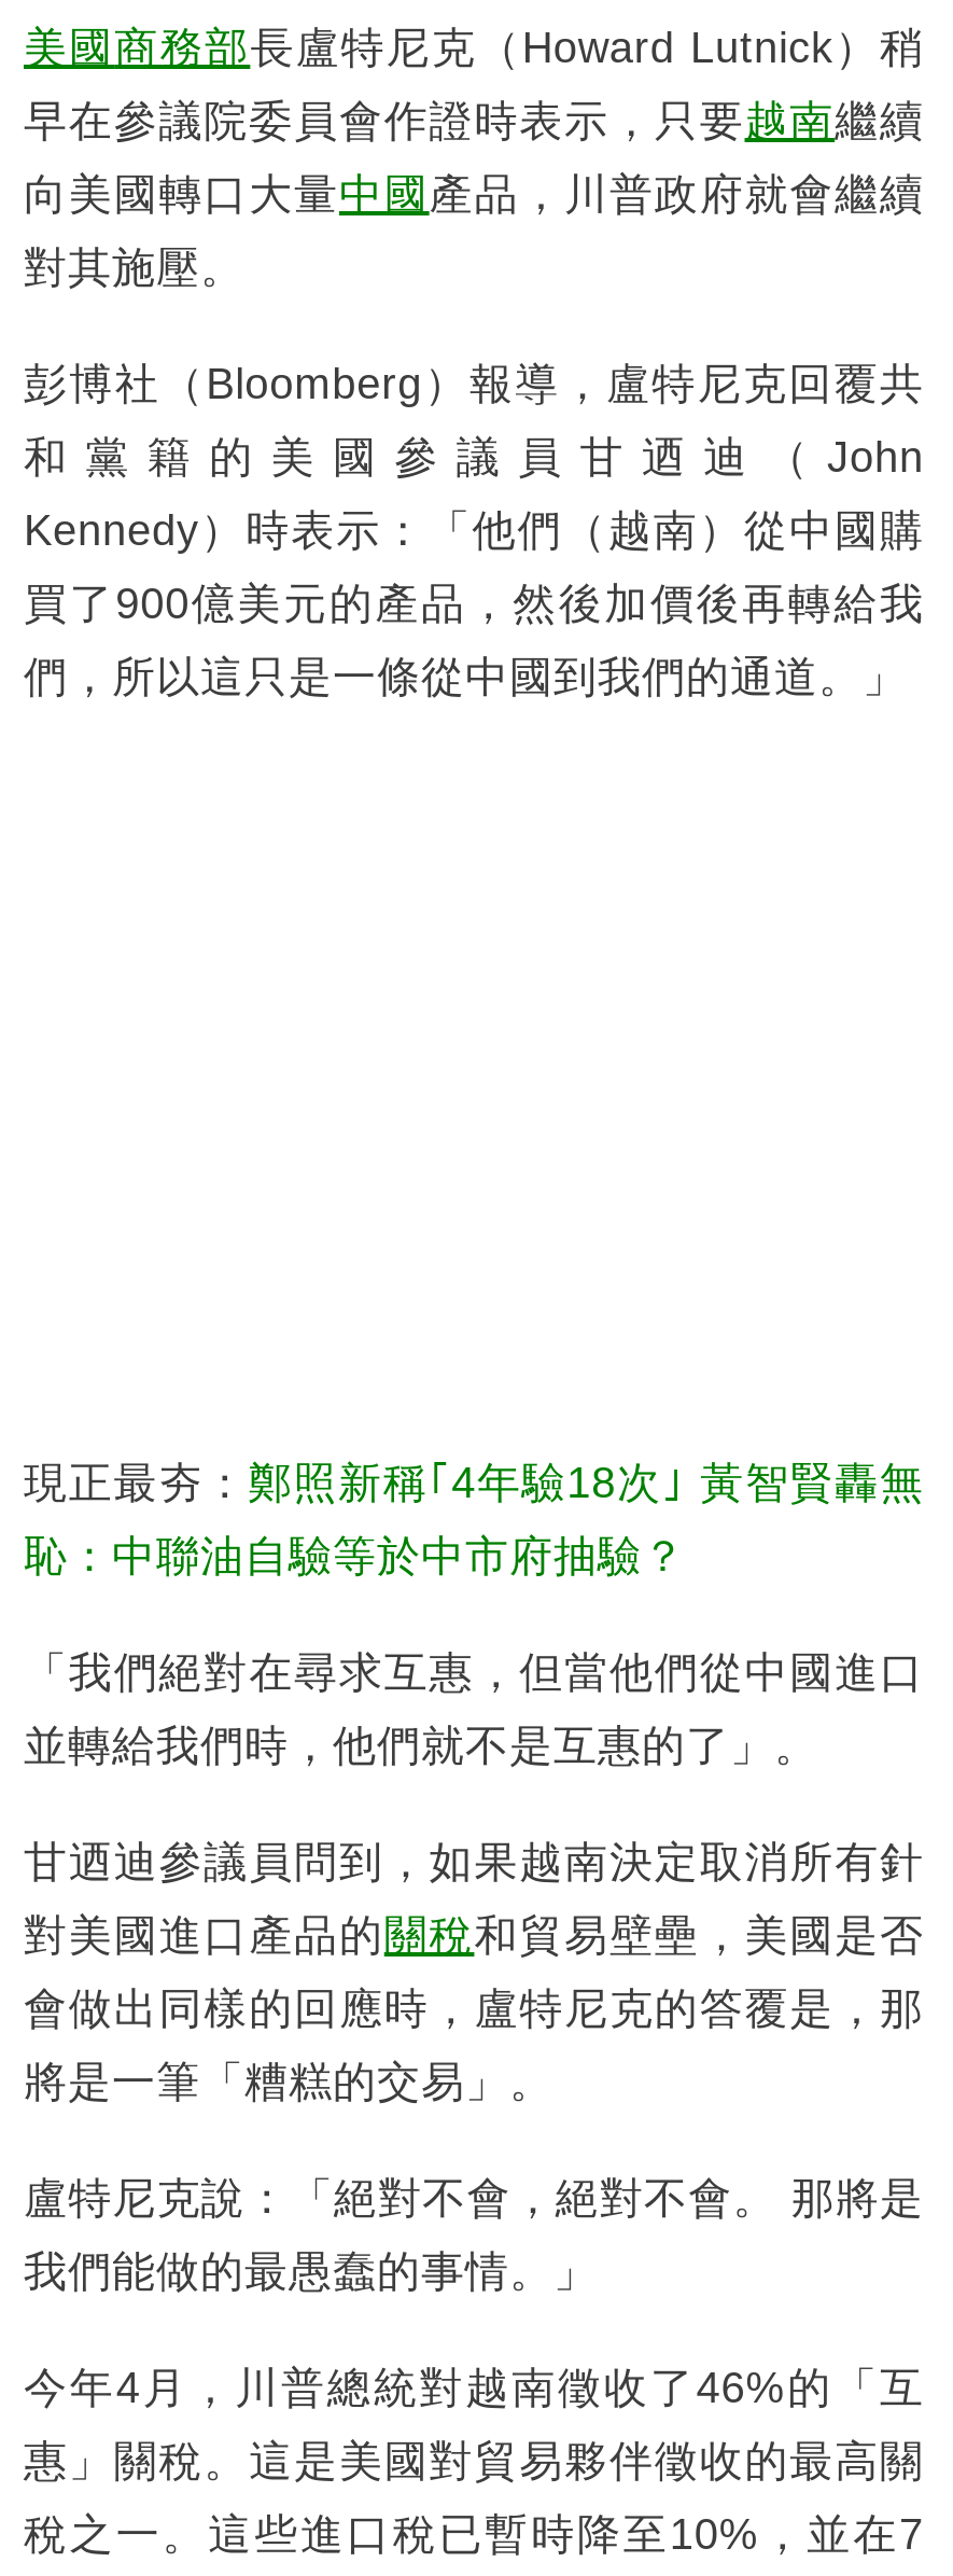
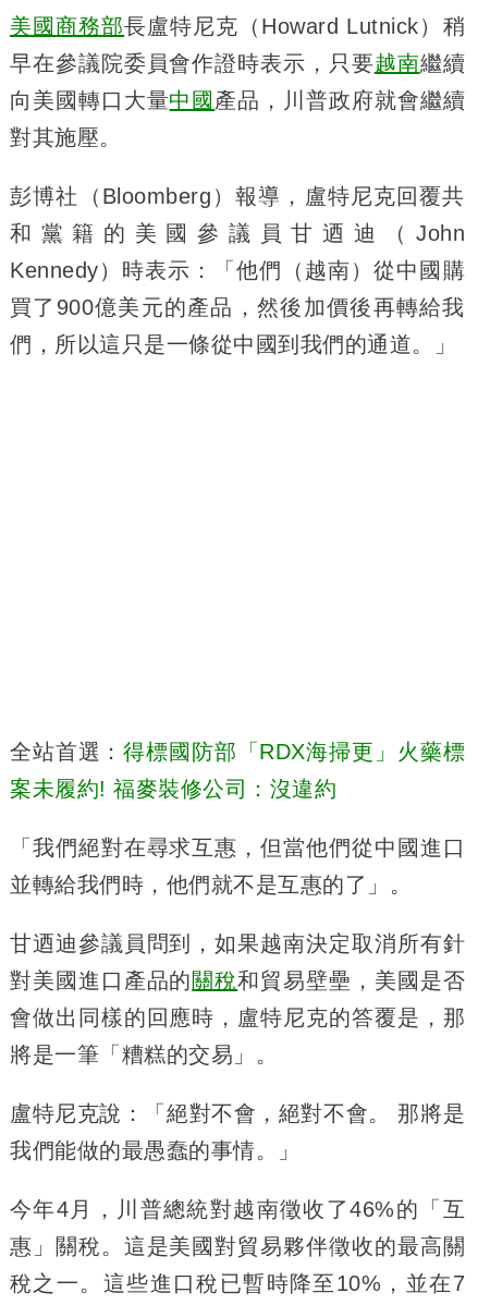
[24,1458,924,1506] 現正最夯：鄭照新稱｢4年驗18次｣ 黃智賢轟無 -> [10,739,465,763] 全站首選：得標國防部「RDX海掃更」火藥標
[24,1531,686,1579] 恥：中聯油自驗等於中市府抽驗？ -> [10,776,336,800] 案未履約! 福麥裝修公司：沒違約

